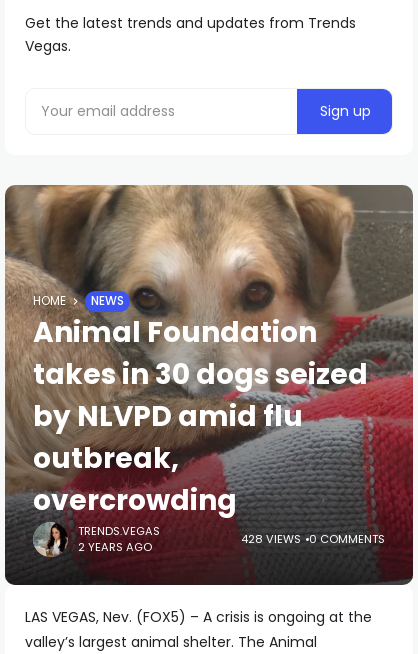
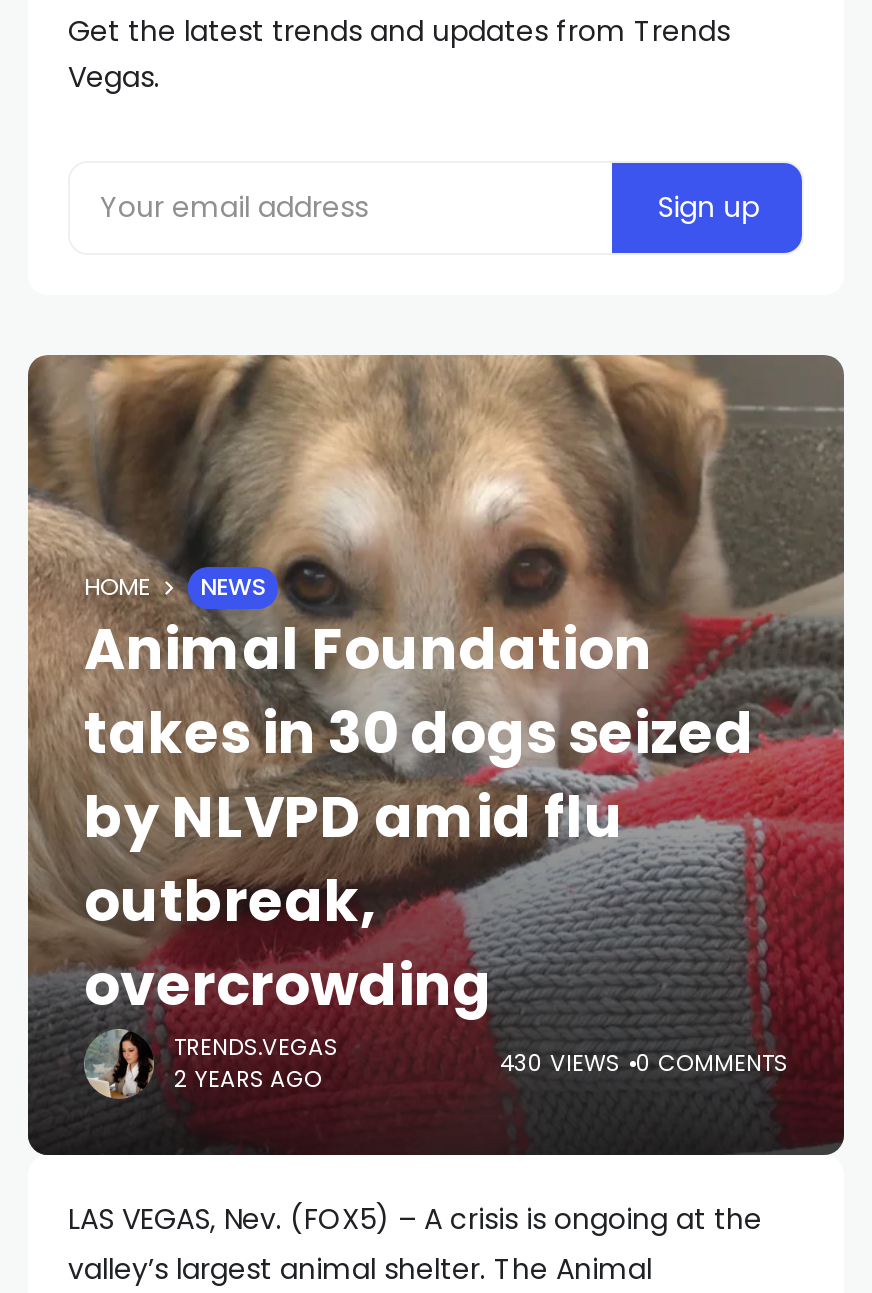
[241,531,385,547] 428 VIEWS 0 COMMENTS -> [500,1048,788,1080] 430 VIEWS 0 COMMENTS

